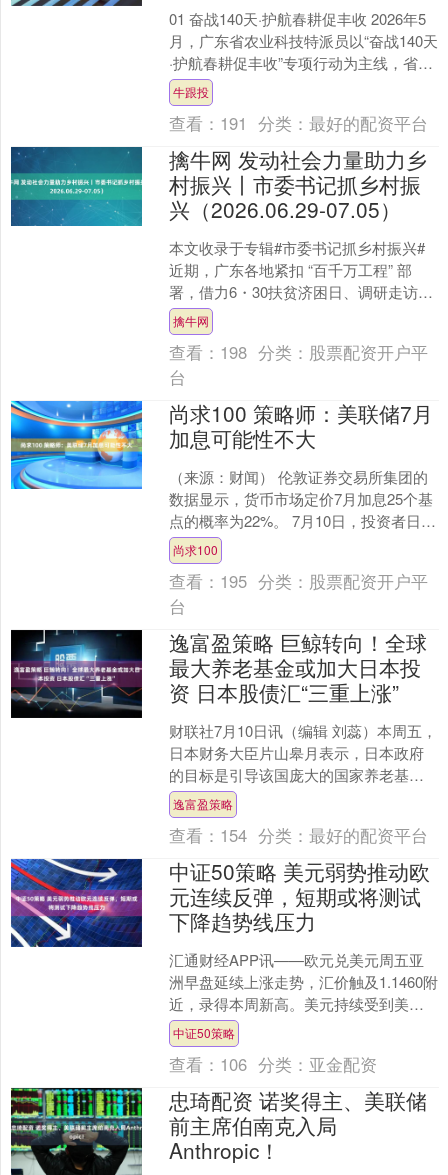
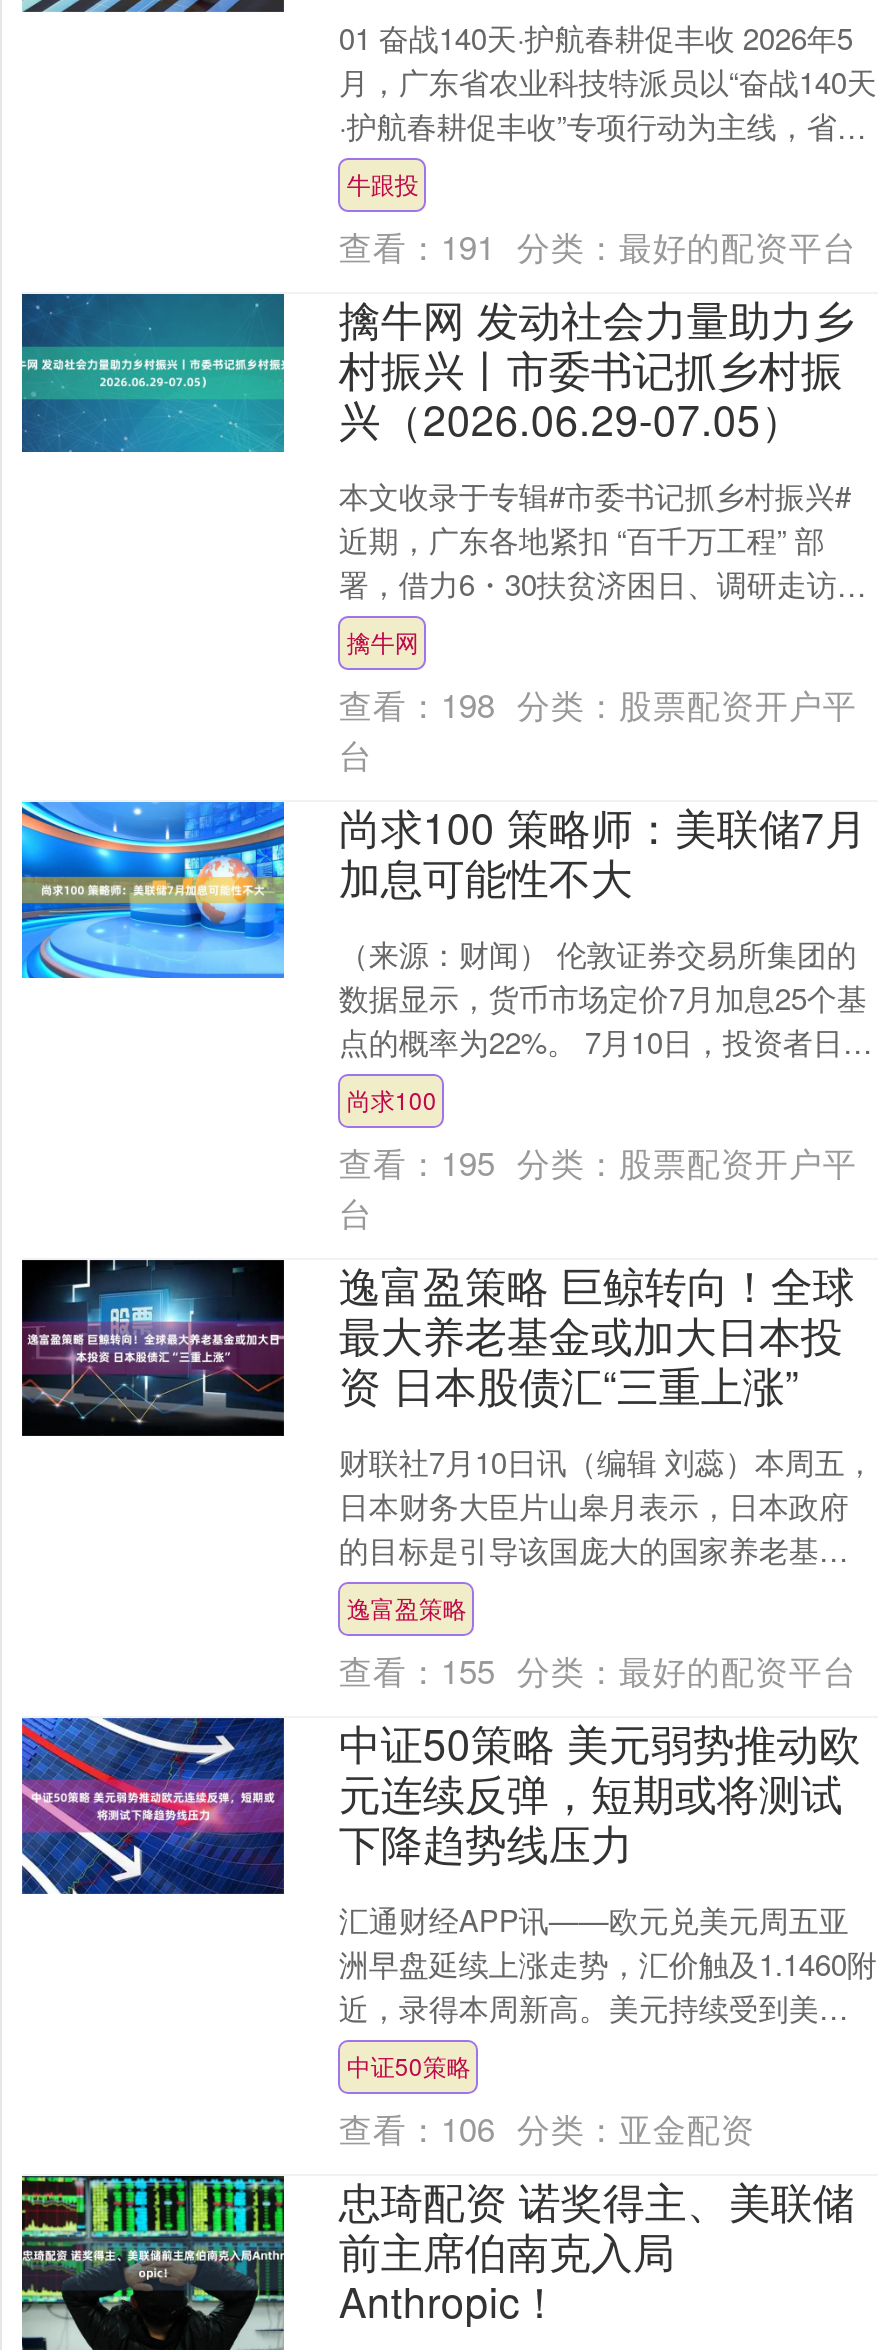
[169,823,428,847] 查看：154 分类：最好的配资平台 -> [339,1646,857,1694] 查看：155 分类：最好的配资平台

